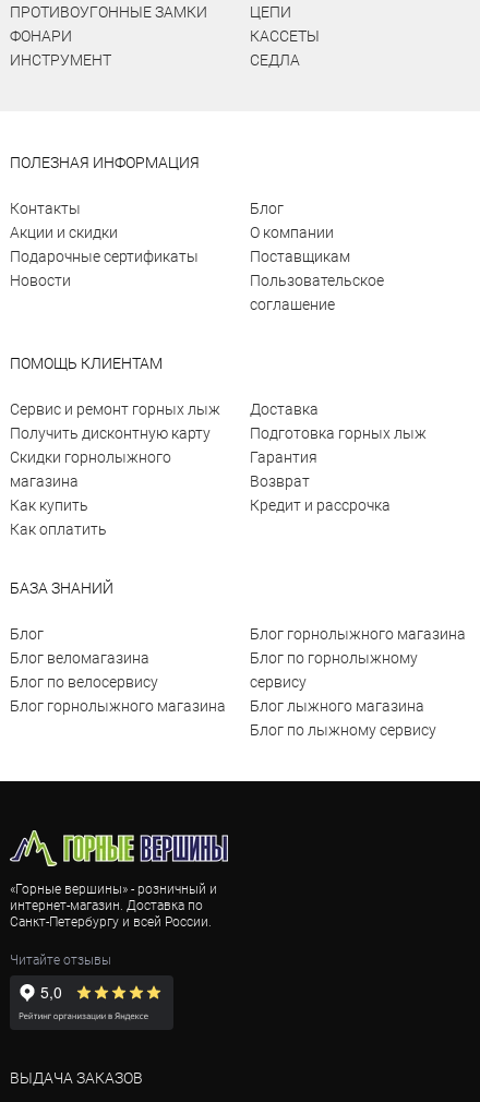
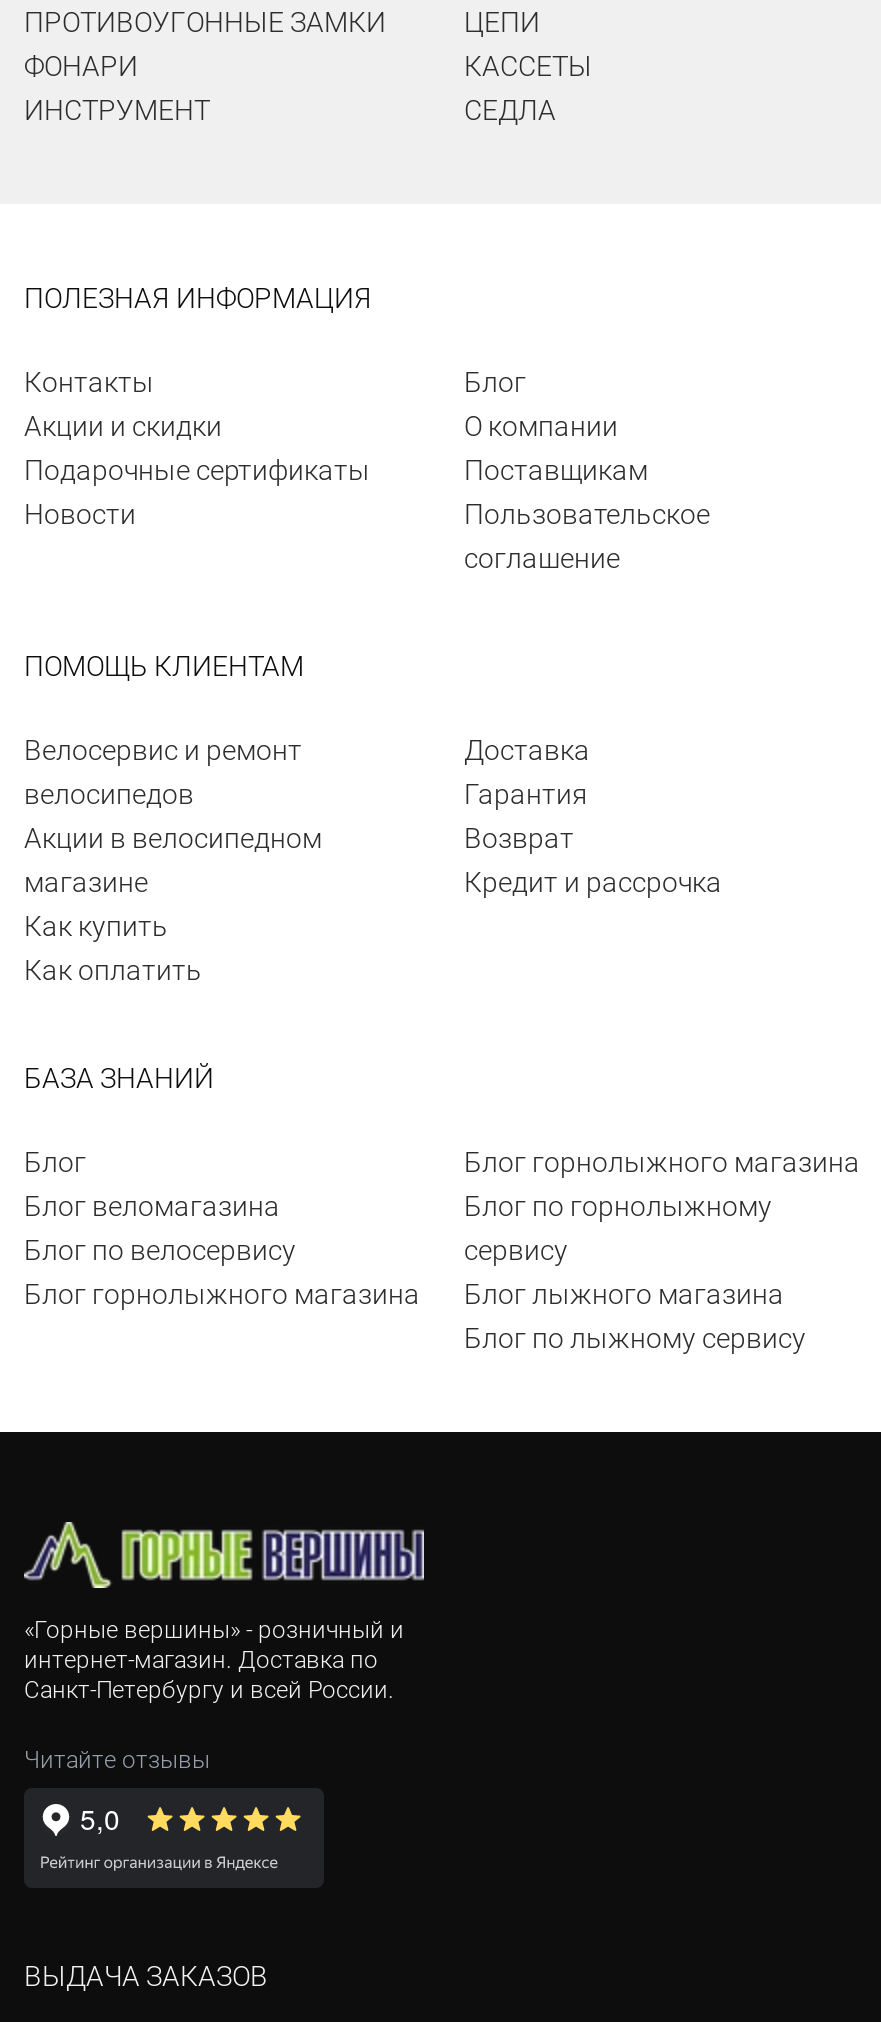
[10,400,220,490] Сервис и ремонт горных лыж | Получить дисконтную карту | Скидки горнолыжного | магазина -> [24,734,322,898] Велосервис и ремонт | велосипедов | Акции в велосипедном | магазине
[250,424,427,442] Подготовка горных лыж -> none
moved [250,448,391,514] -> [464,778,722,898]: Гарантия | Возврат | Кредит и рассрочка

